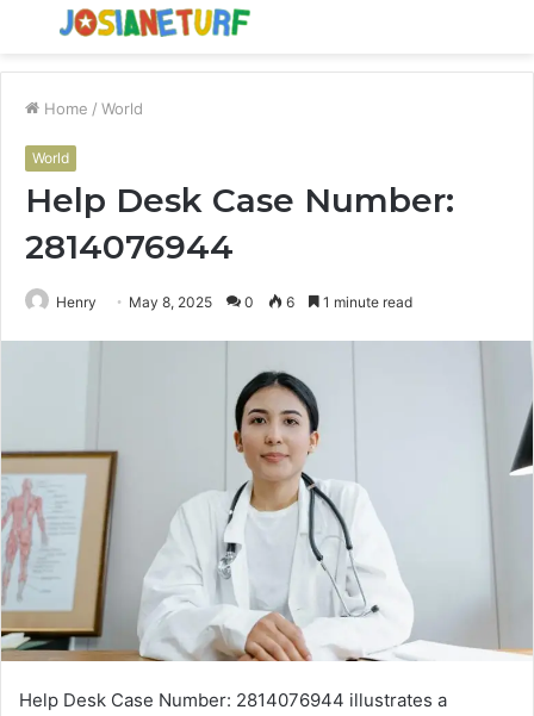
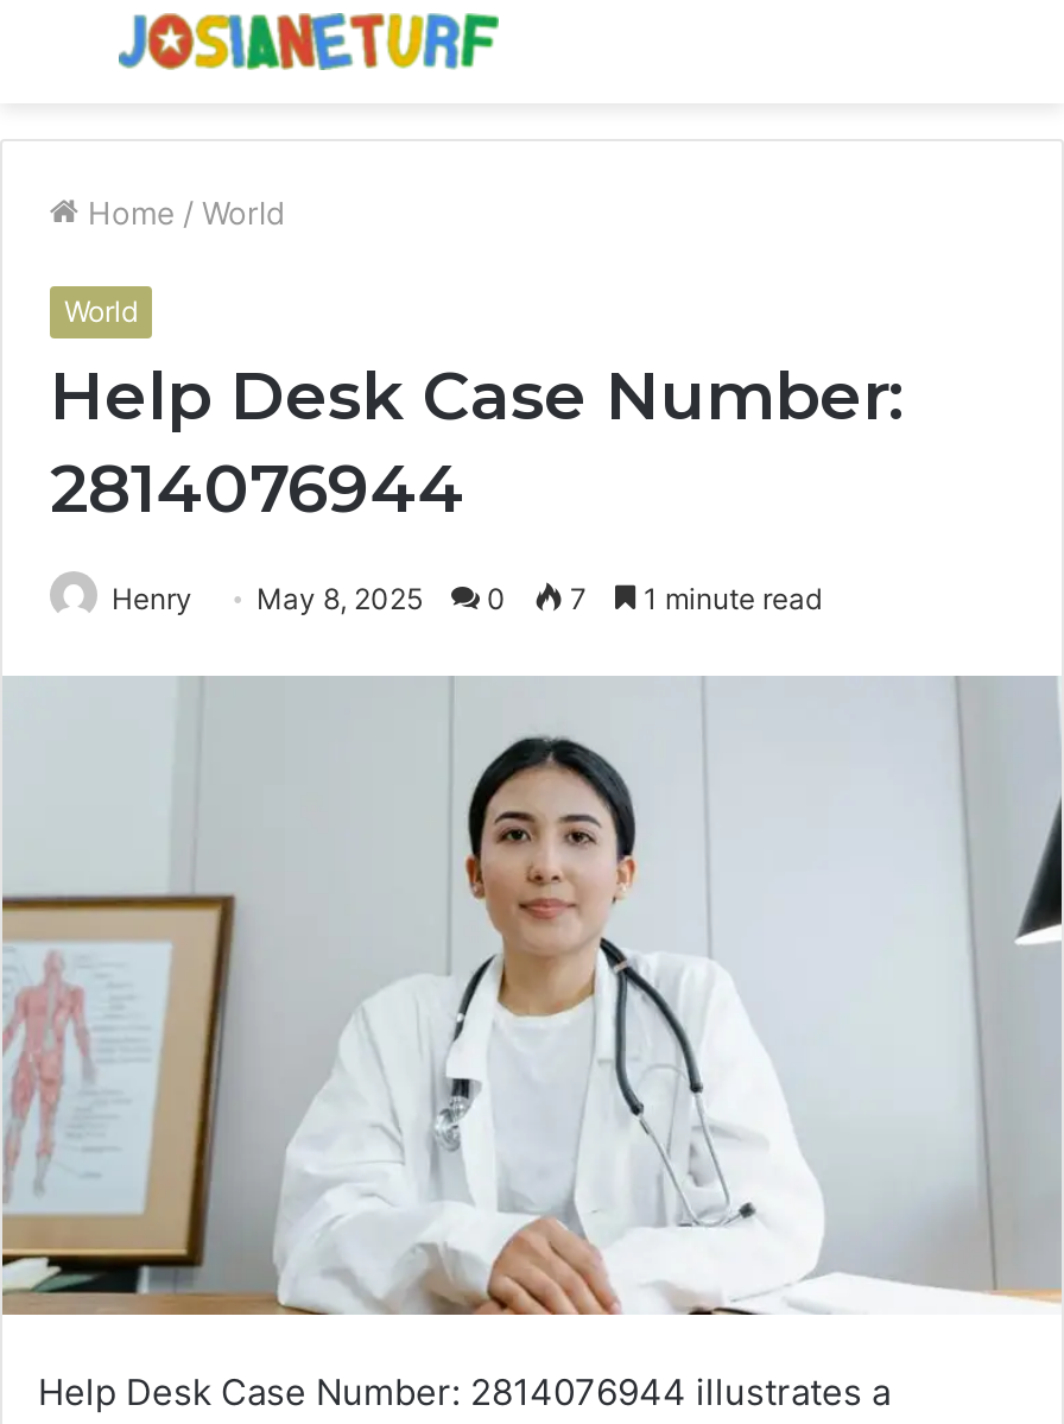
[56,293,412,311] Henry May 8, 2025 0 6 1 minute read -> [112,581,822,617] Henry May 8, 2025 0 7 1 minute read

